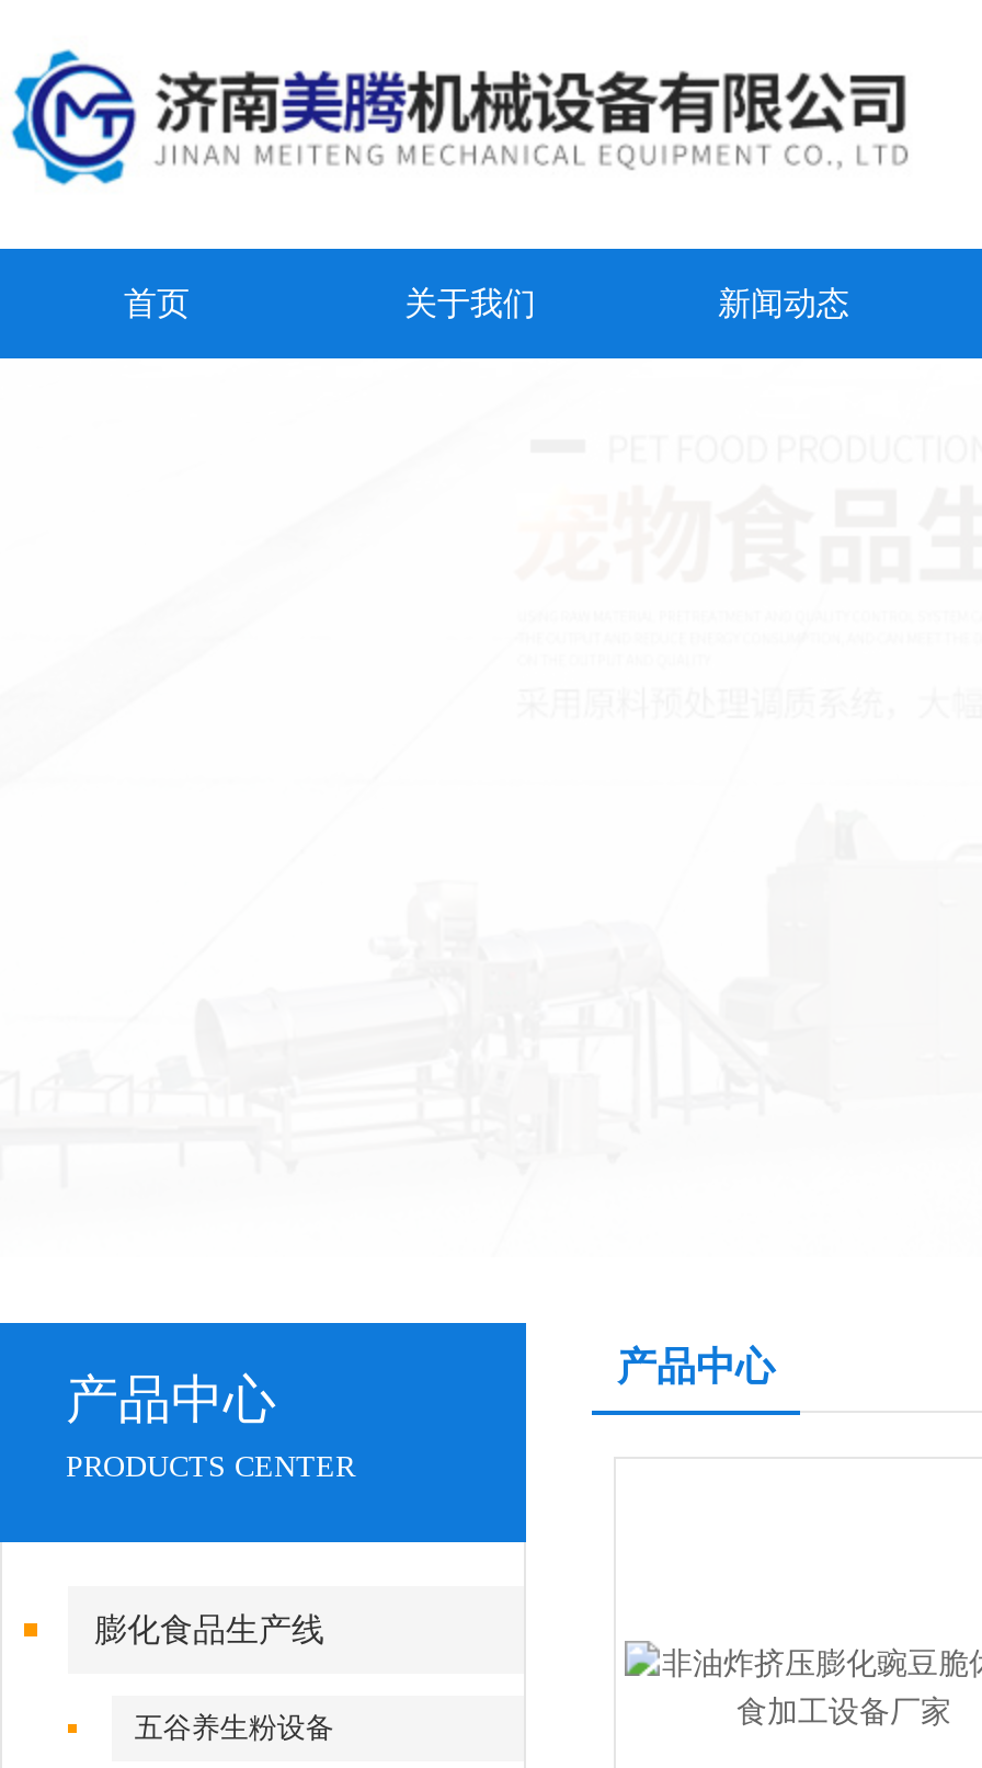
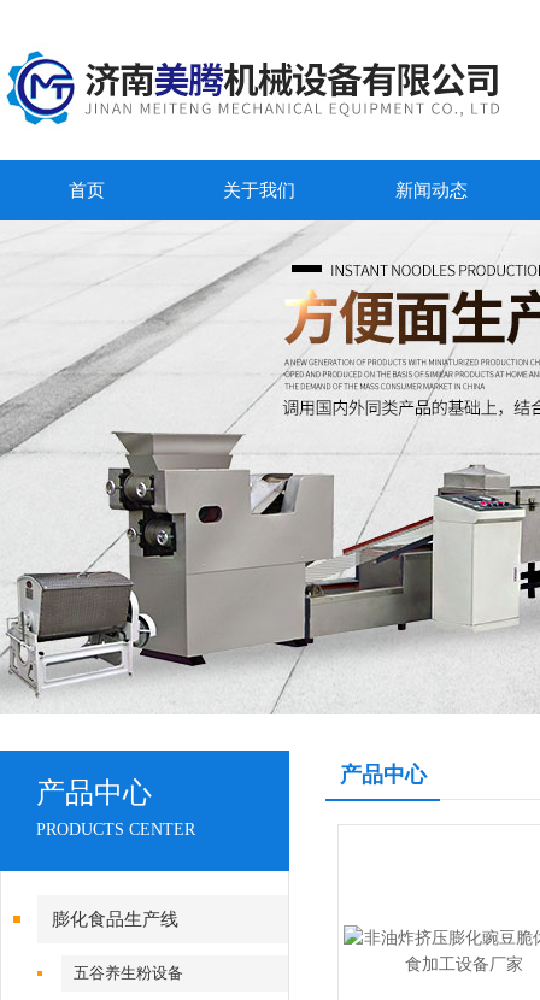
none -> [4,224,536,714] [image]

